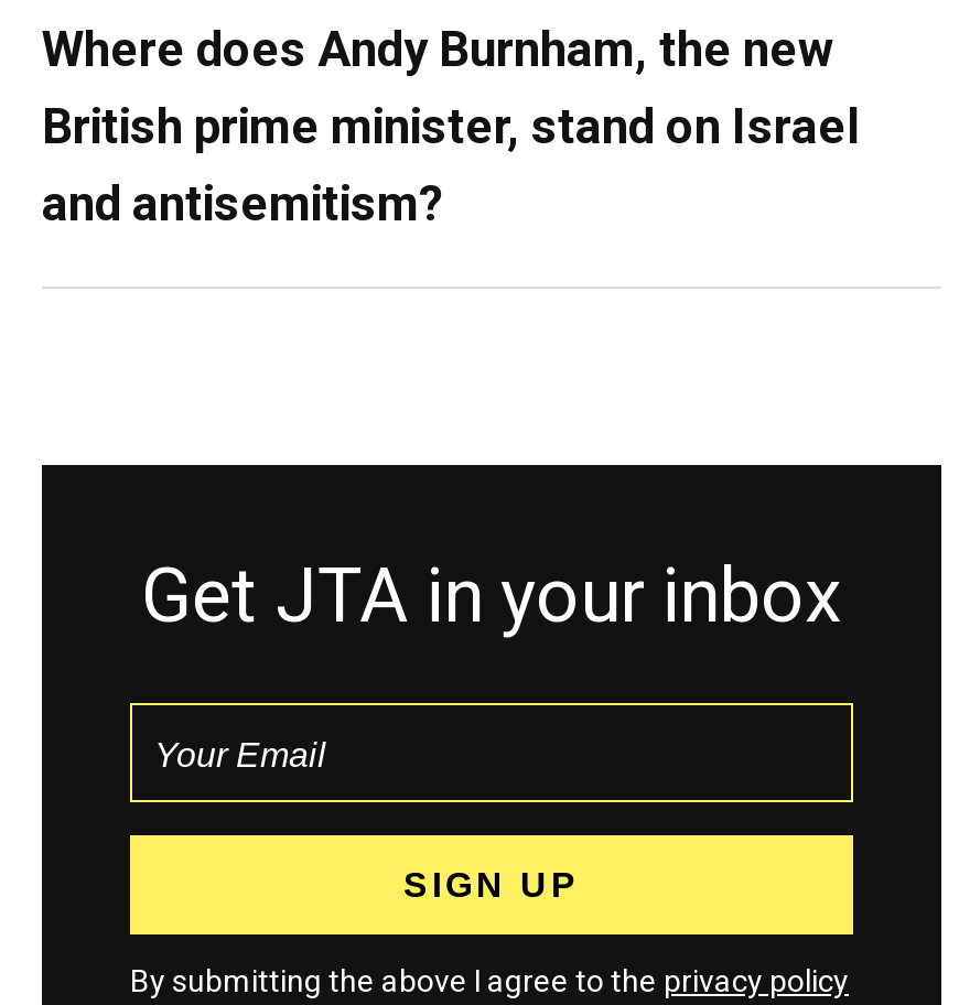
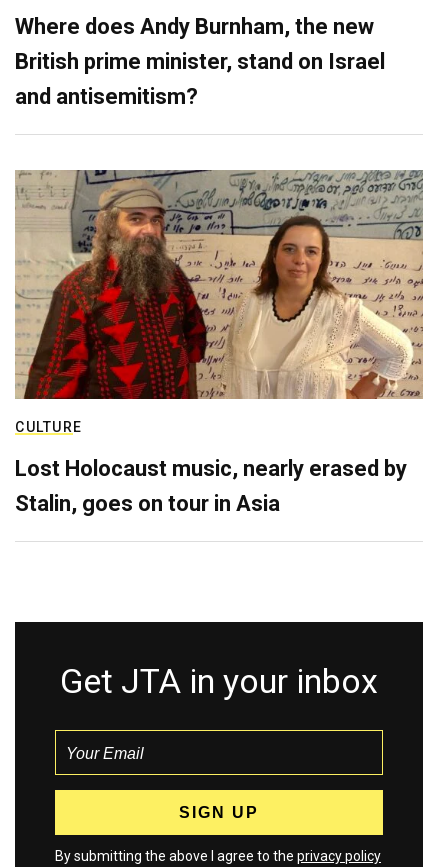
none -> [14,169,424,516] [image] | CULTURE | Lost Holocaust music, nearly erased by | Stalin, goes on tour in Asia

